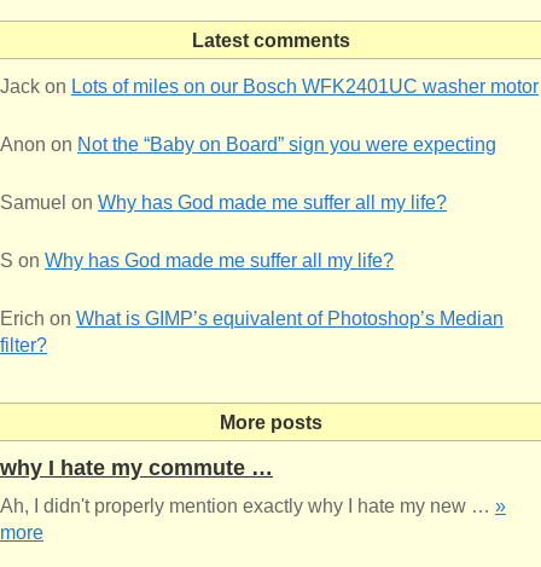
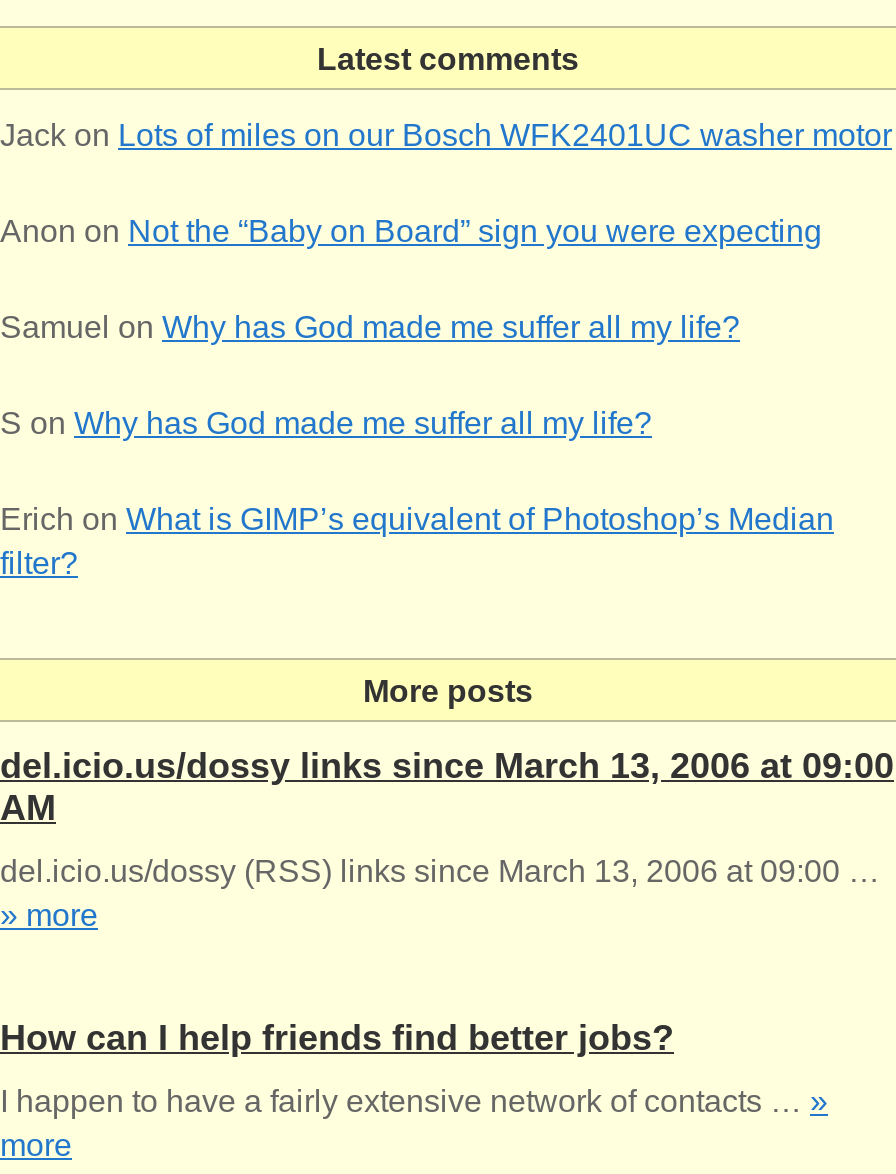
[0,456,506,516] why I hate my commute … | Ah, I didn't properly mention exactly why I hate my new …» -> [0,746,894,1118] del.icio.us/dossy links since March 13, 2006 at 09:00 | AM | del.icio.us/dossy (RSS) links since March 13, 2006 at 09:00 … | » more | How can I help friends find better jobs? | I happen to have a fairly extensive network of contacts …»

